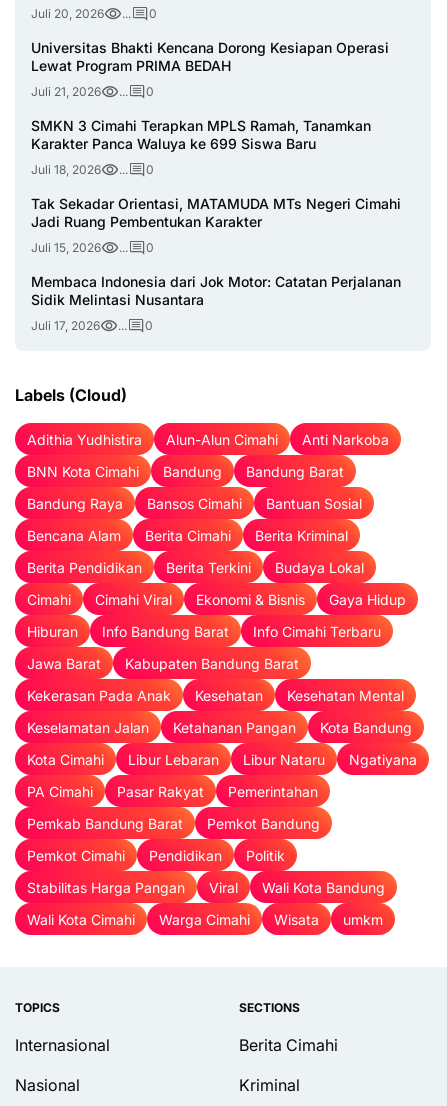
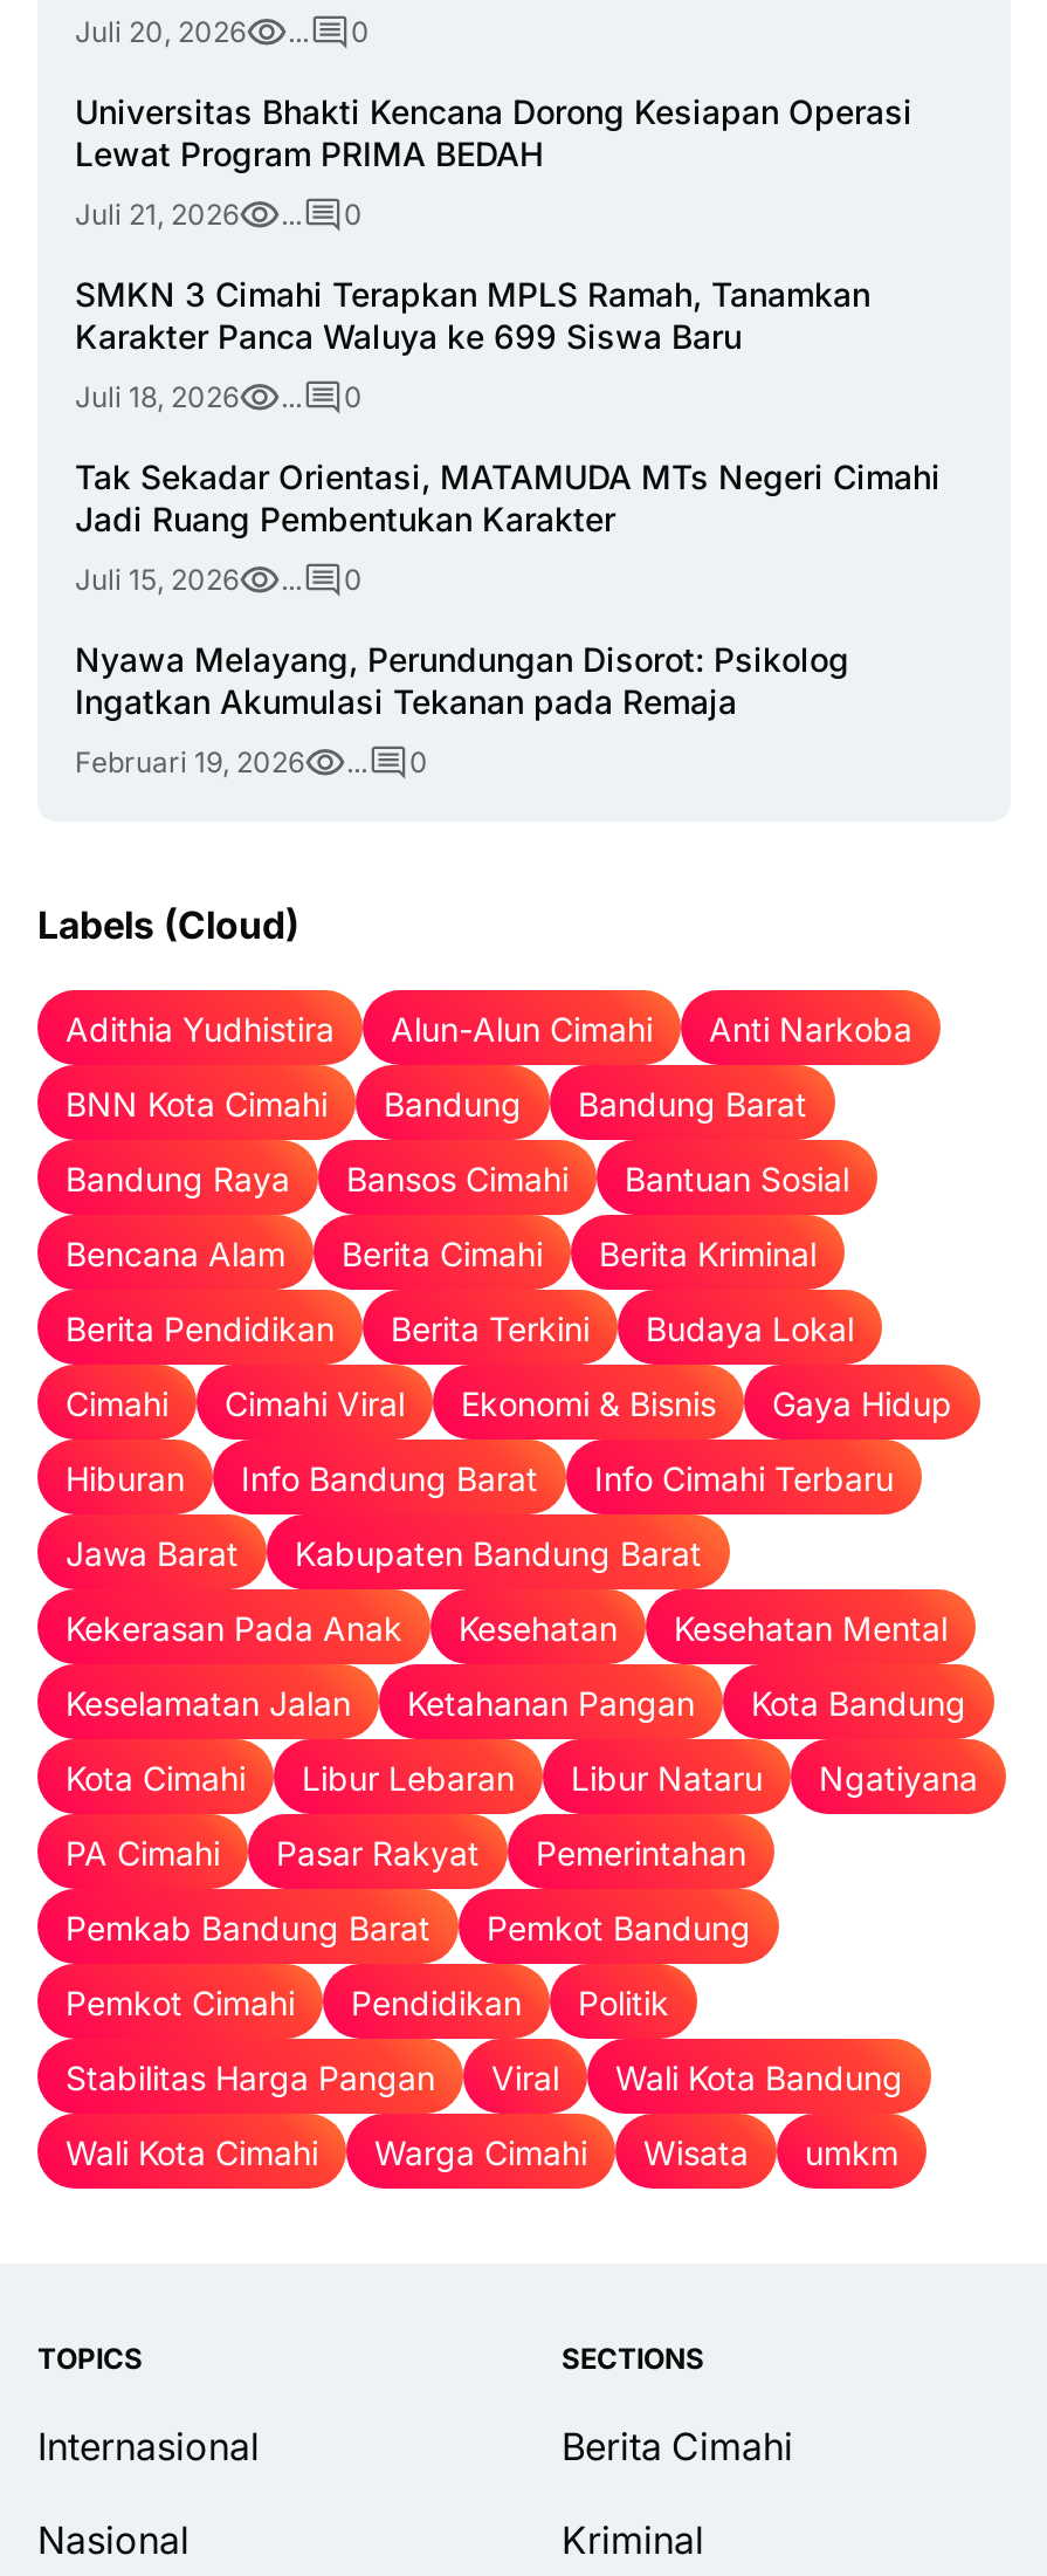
[31,273,401,308] Membaca Indonesia dari Jok Motor: Catatan Perjalanan | Sidik Melintasi Nusantara -> [75,639,849,721] Nyawa Melayang, Perundungan Disorot: Psikolog | Ingatkan Akumulasi Tekanan pada Remaja
[31,318,100,333] Juli 17, 2026 -> [75,744,304,779] Februari 19, 2026

